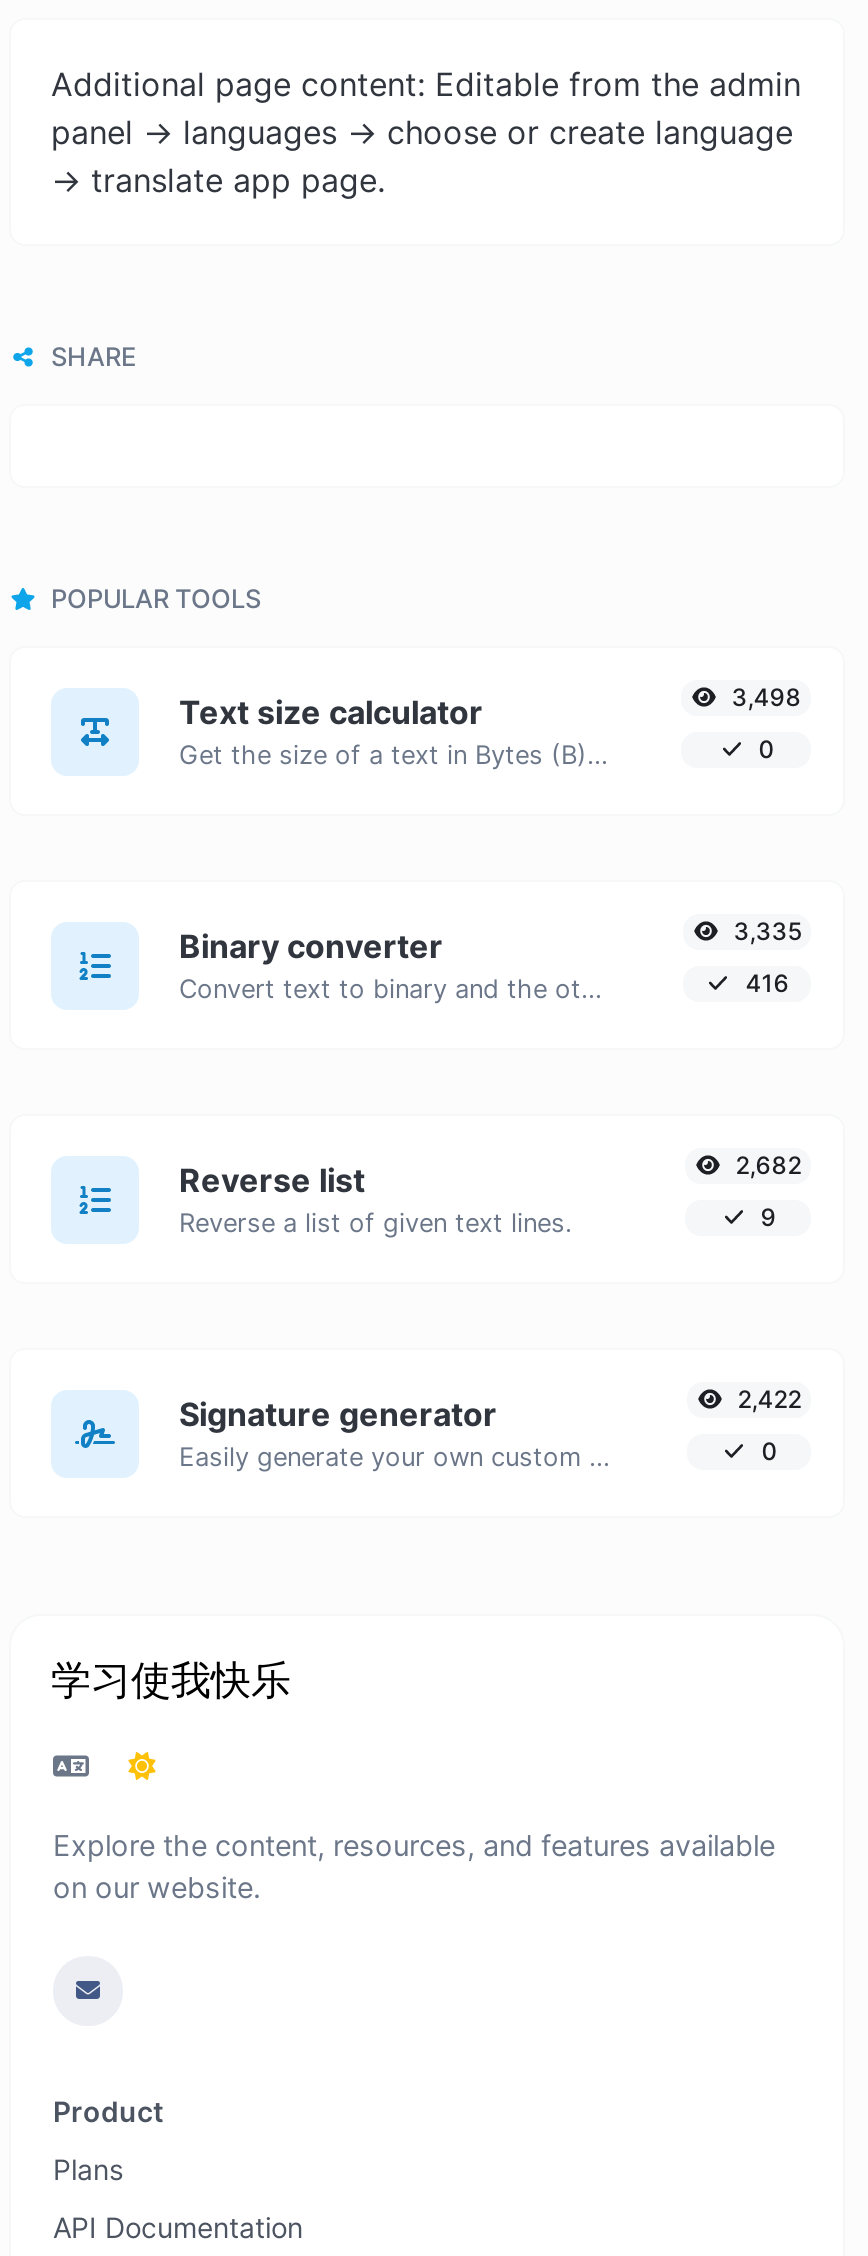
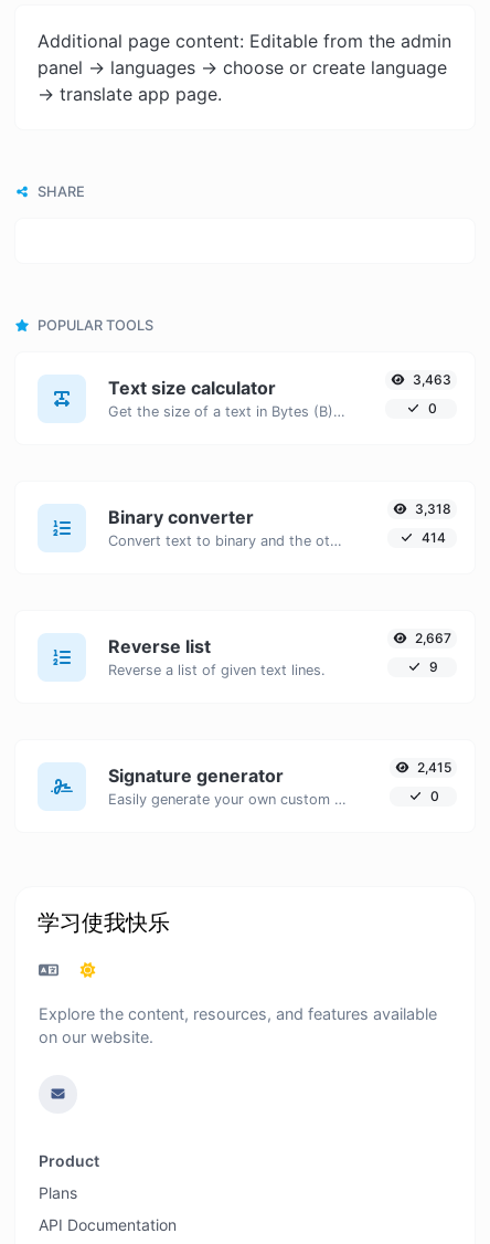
[725,682,801,712] 3,498 -> [410,371,452,388] 3,463
[727,916,801,946] 3,335 -> [412,501,452,517] 3,318
[739,968,789,998] 416 -> [418,529,446,546] 414
[729,1150,801,1180] 2,682 -> [412,630,452,647] 2,667
[731,1384,801,1414] 2,422 -> [414,759,452,776] 2,415

